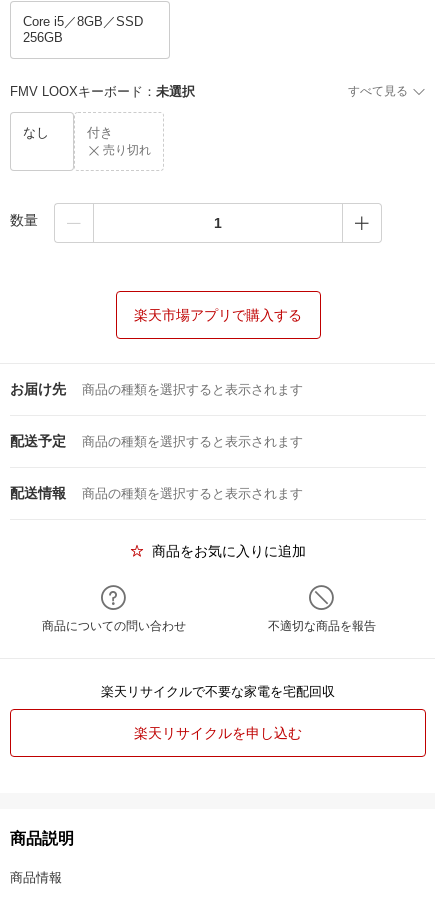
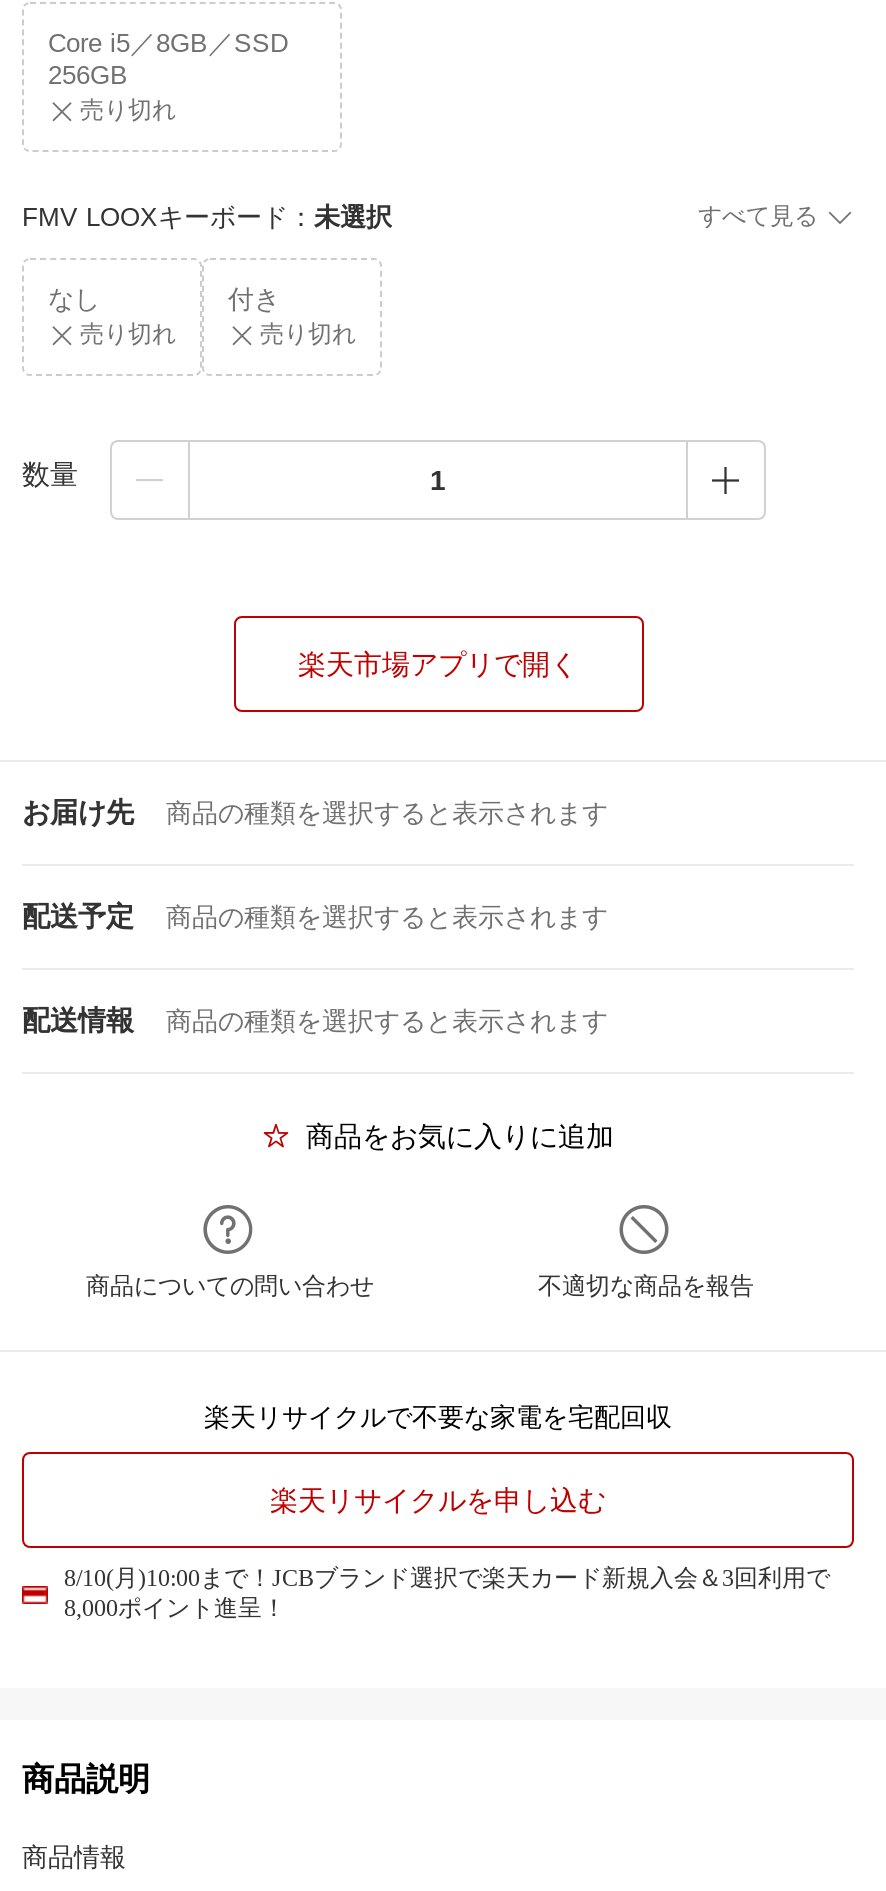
none -> [80,96,176,124] 売り切れ
none -> [80,320,176,348] 売り切れ
[134,307,302,323] 楽天市場アプリで購入する -> [298,648,578,680] 楽天市場アプリで開く
none -> [64,1564,830,1622] 8/10(月)10:00まで！JCBブランド選択で楽天カード新規入会＆3回利用で | 8,000ポイント進呈！

